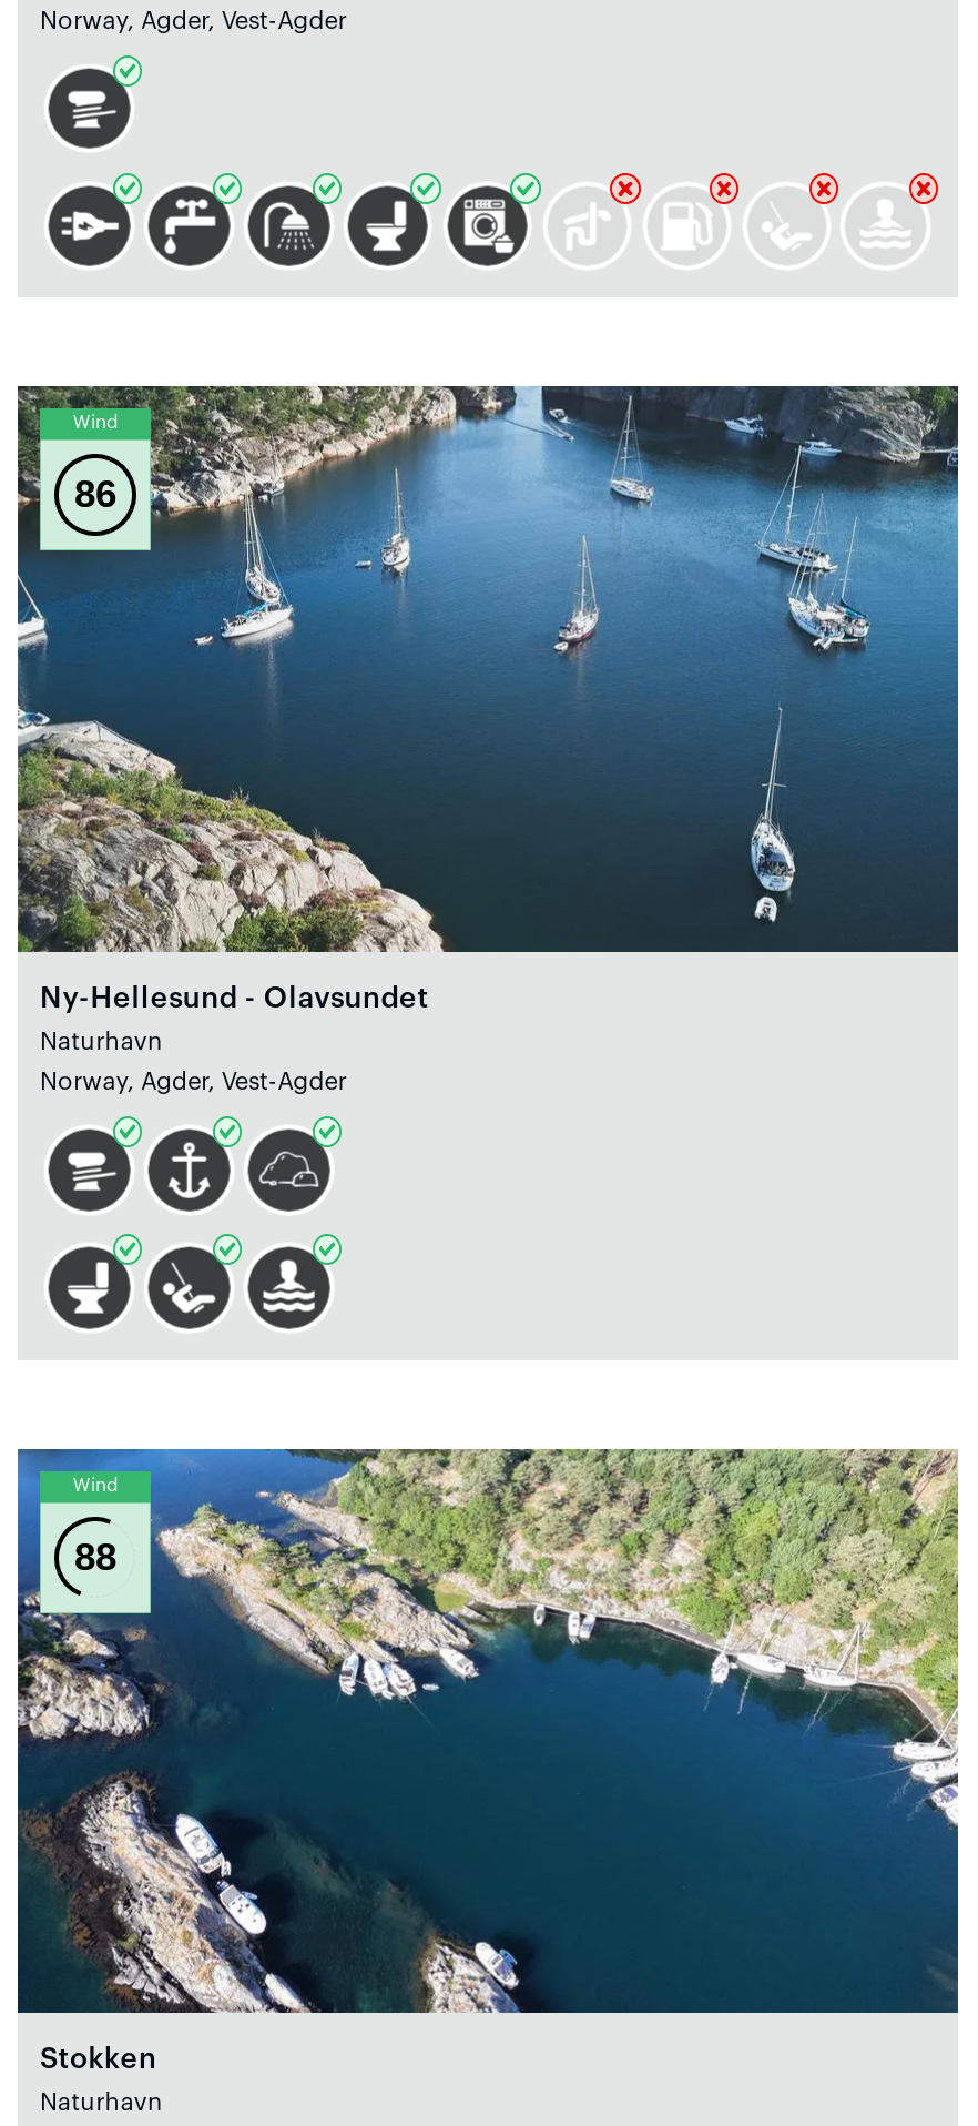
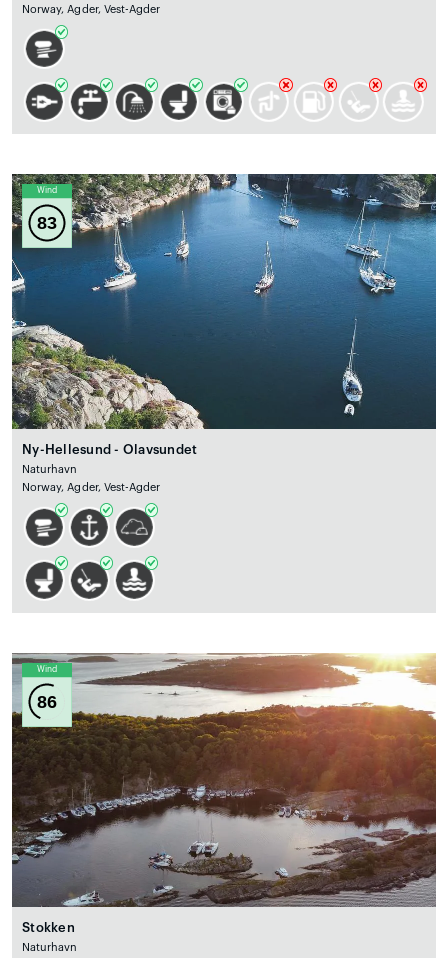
[74,473,116,516] 86 -> [37,213,57,233] 83
[16,1447,960,2015] [image] | 88 -> [11,652,437,908] [image] | 86

